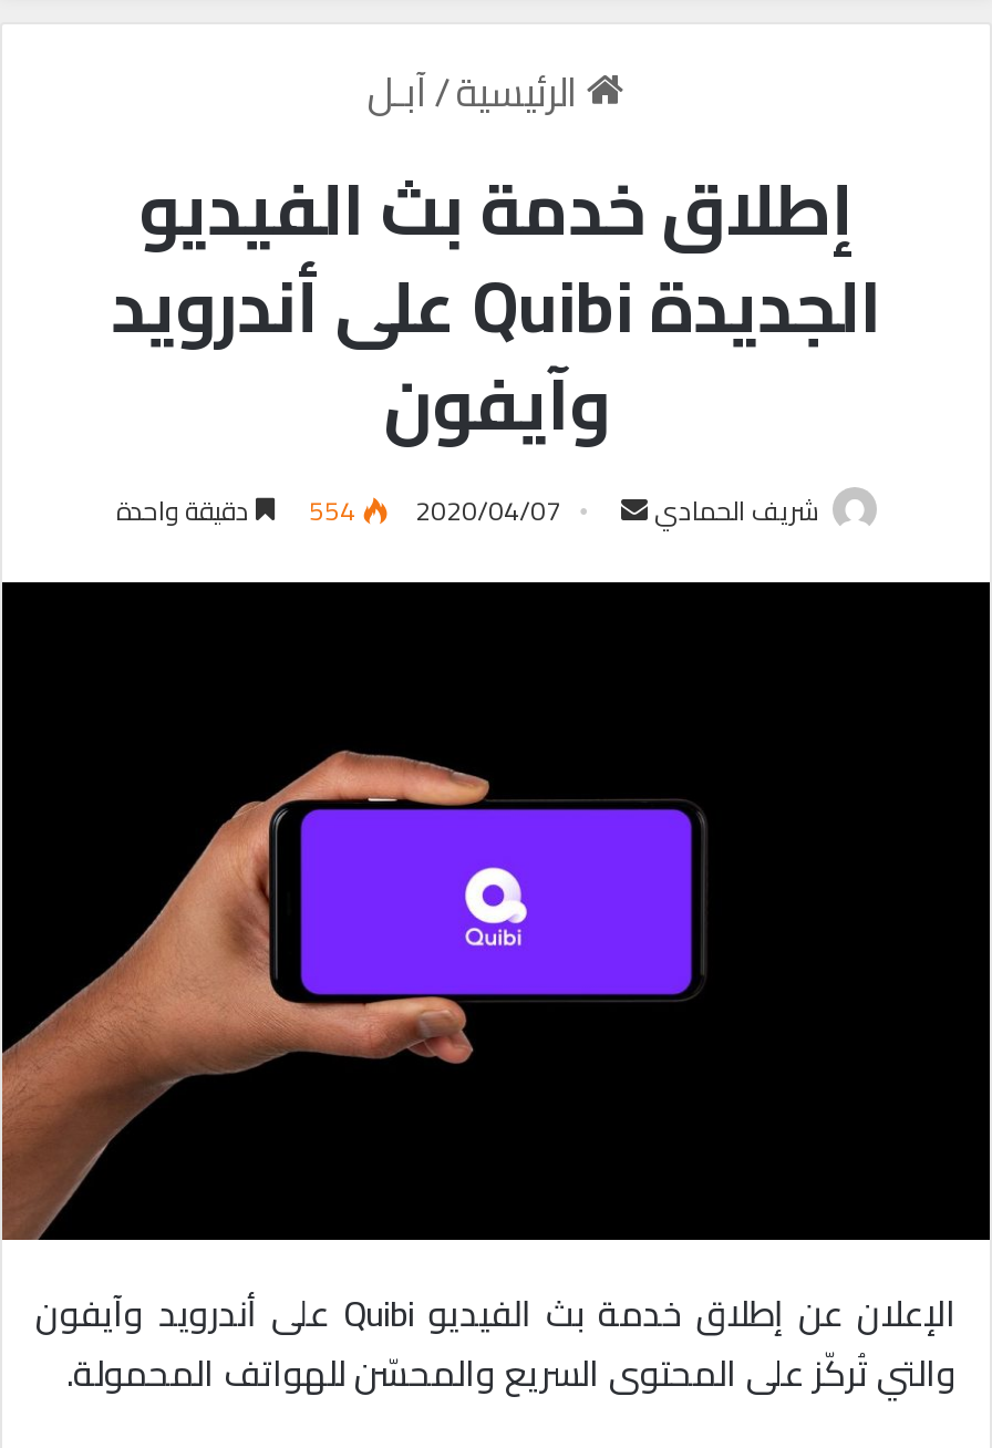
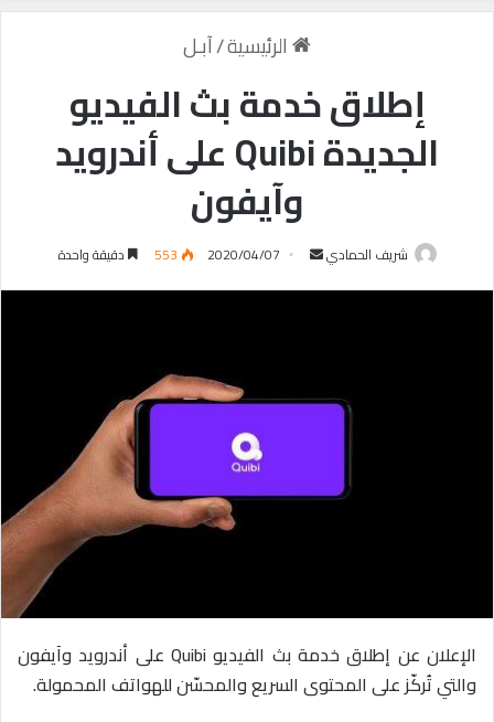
[309,485,355,536] 554 -> [154,242,177,267] 553

